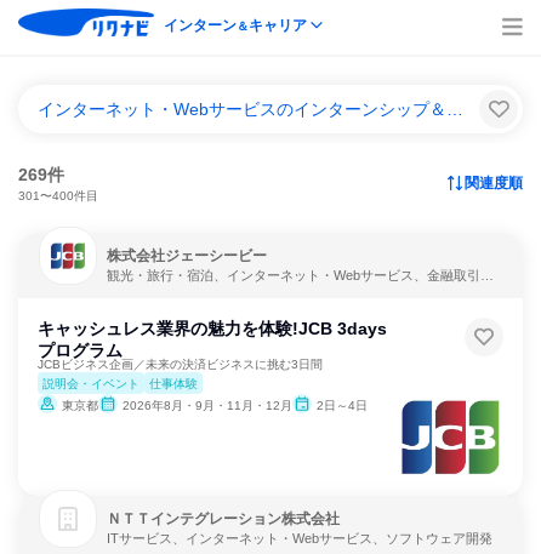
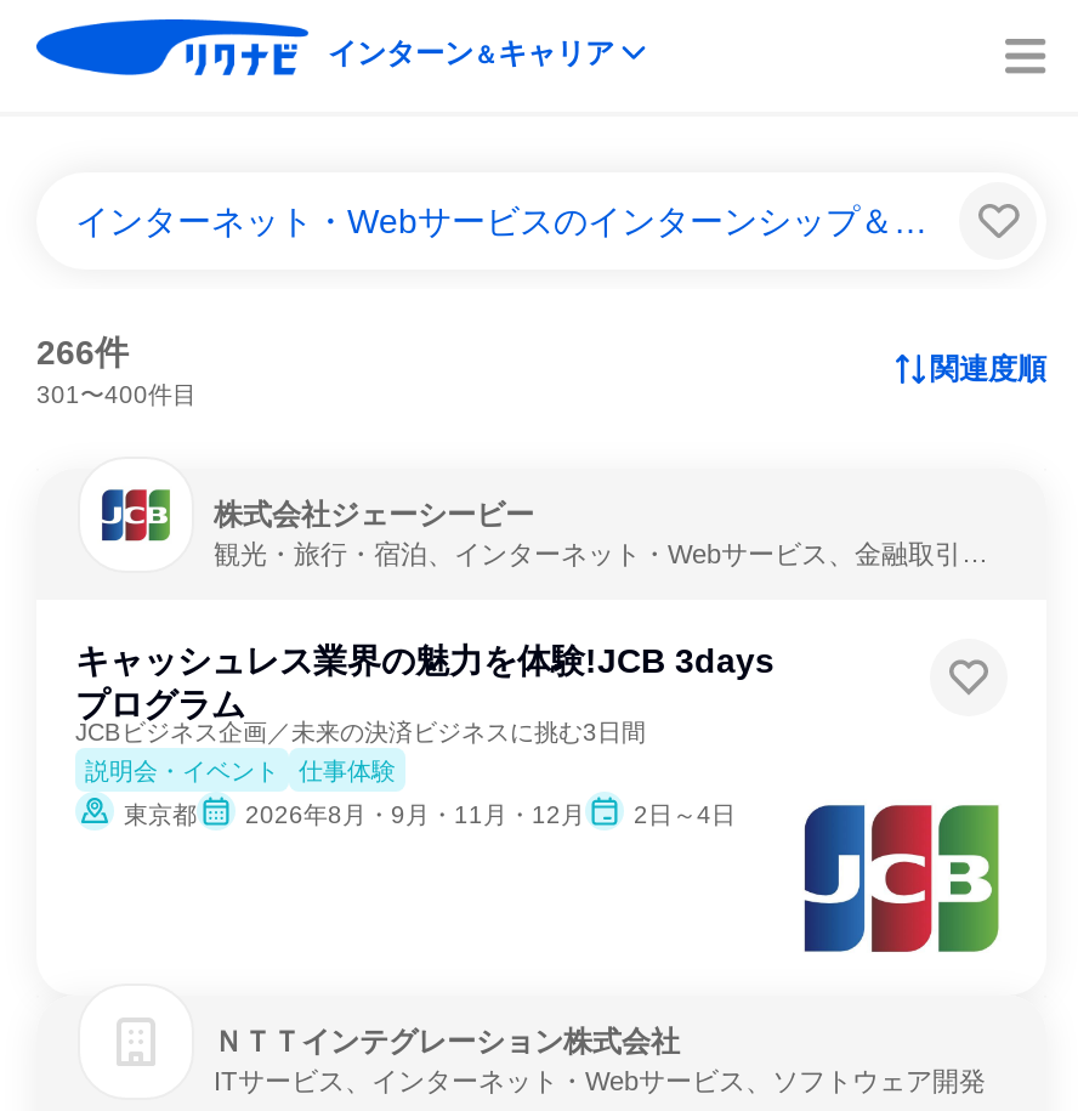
[18,165,64,184] 269件 -> [36,333,129,372] 266件

